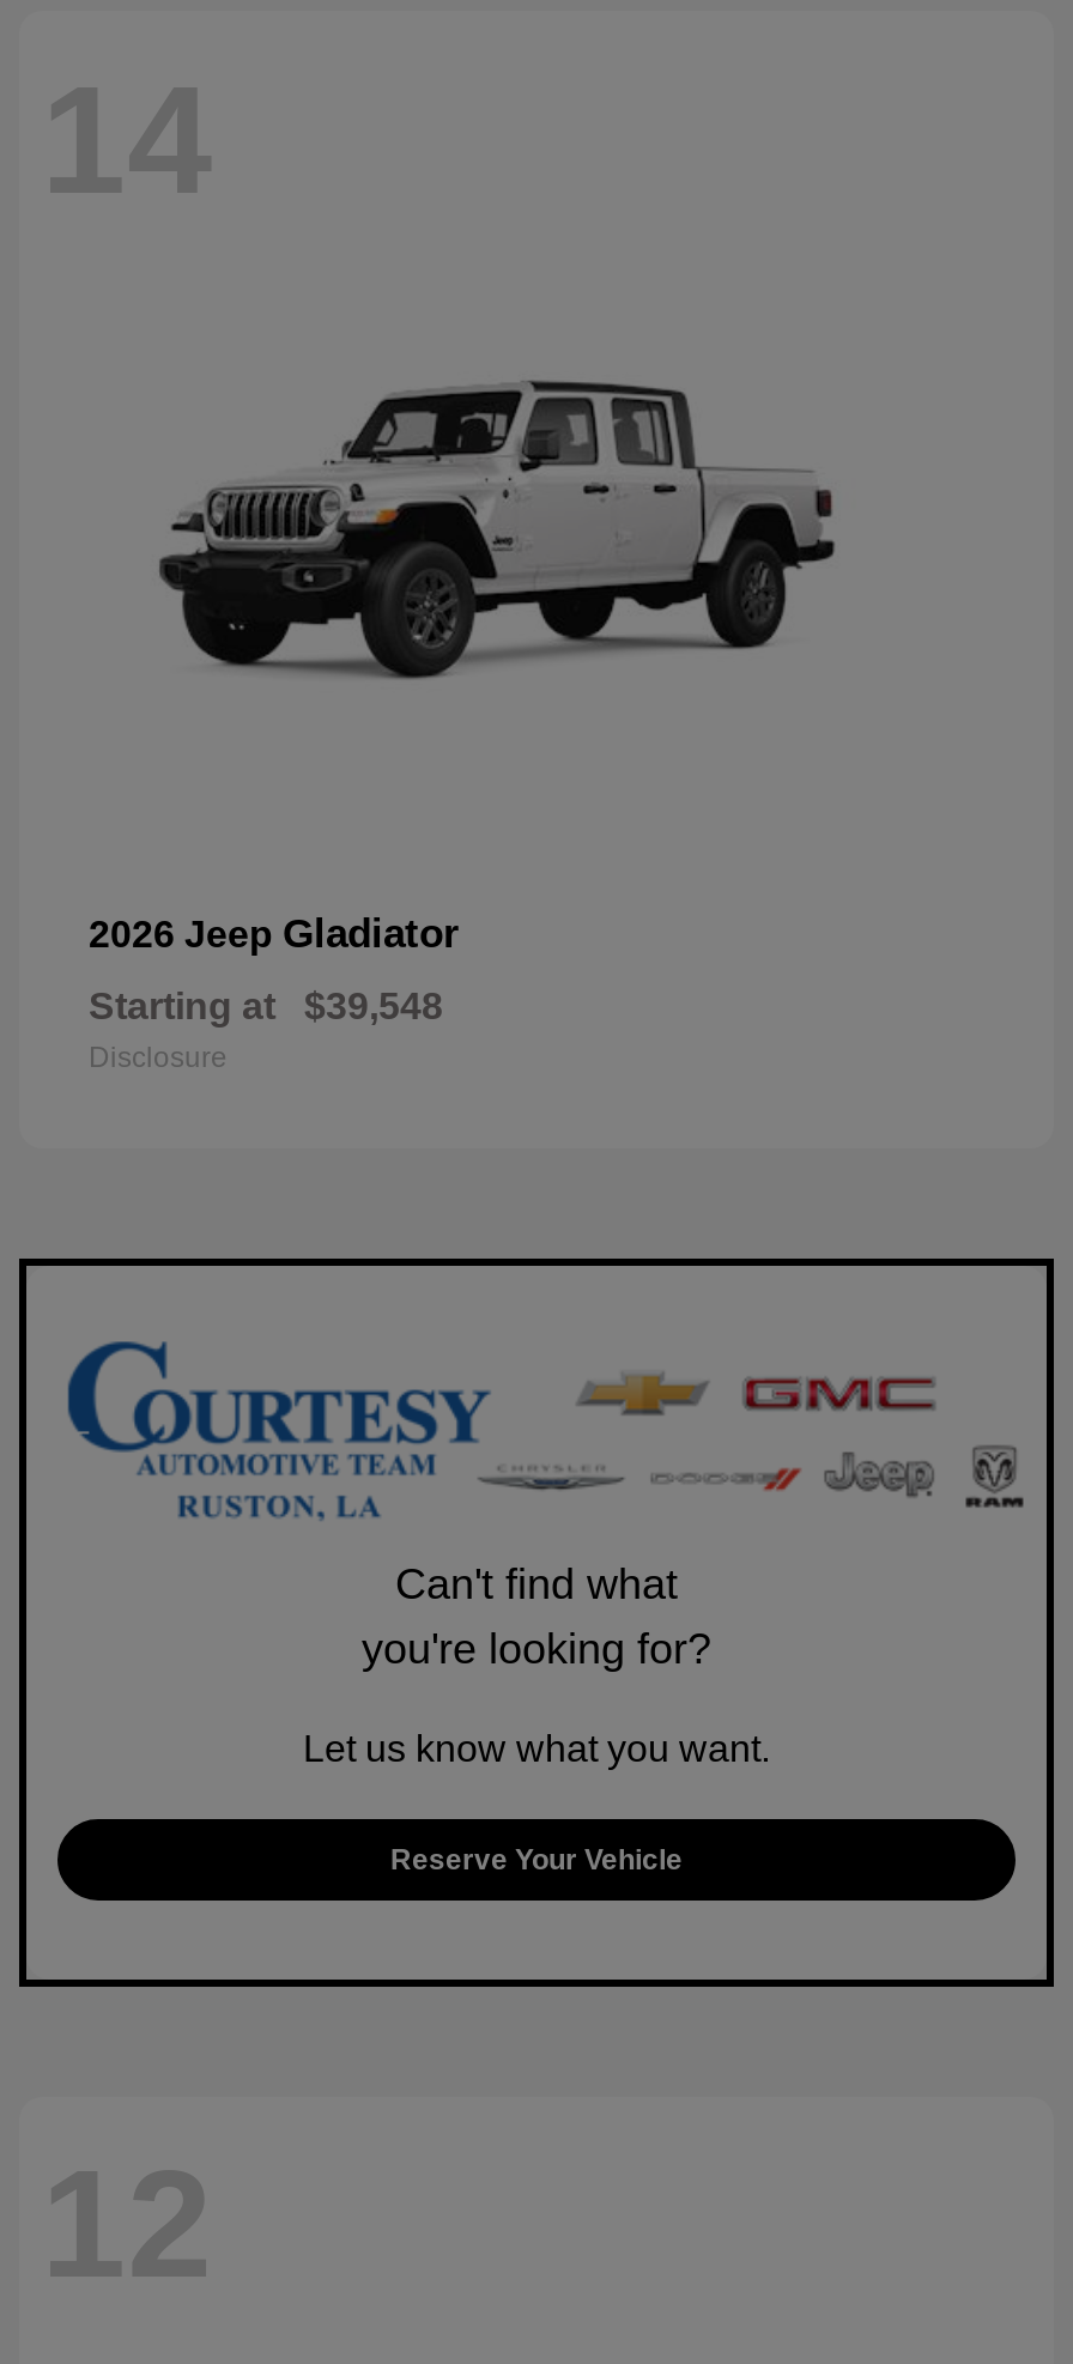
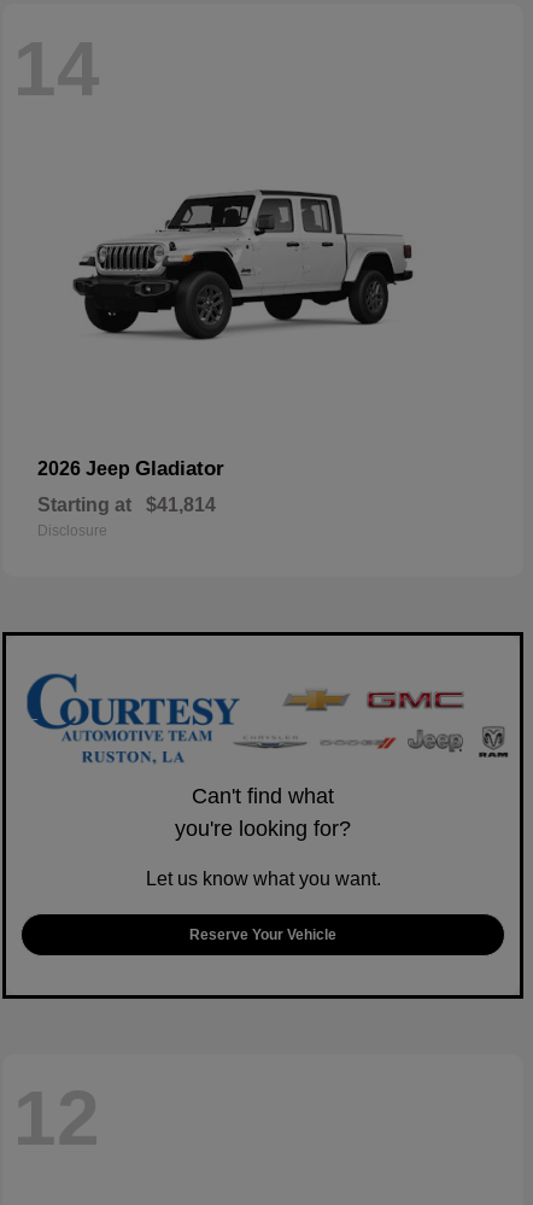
[89,987,443,1027] Starting at $39,548 -> [37,495,216,516] Starting at $41,814

